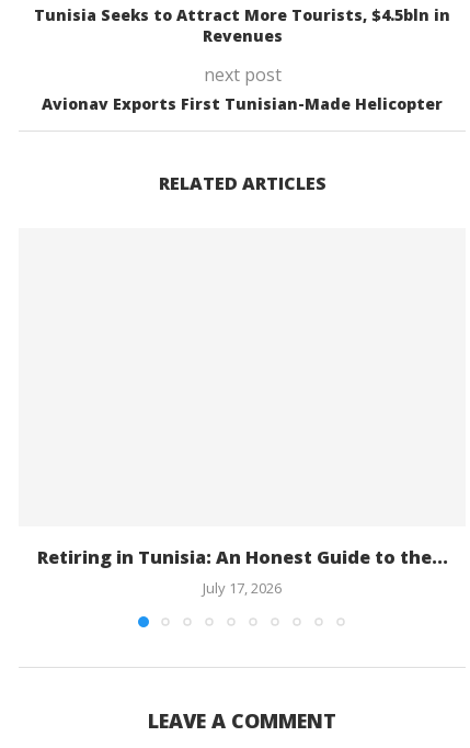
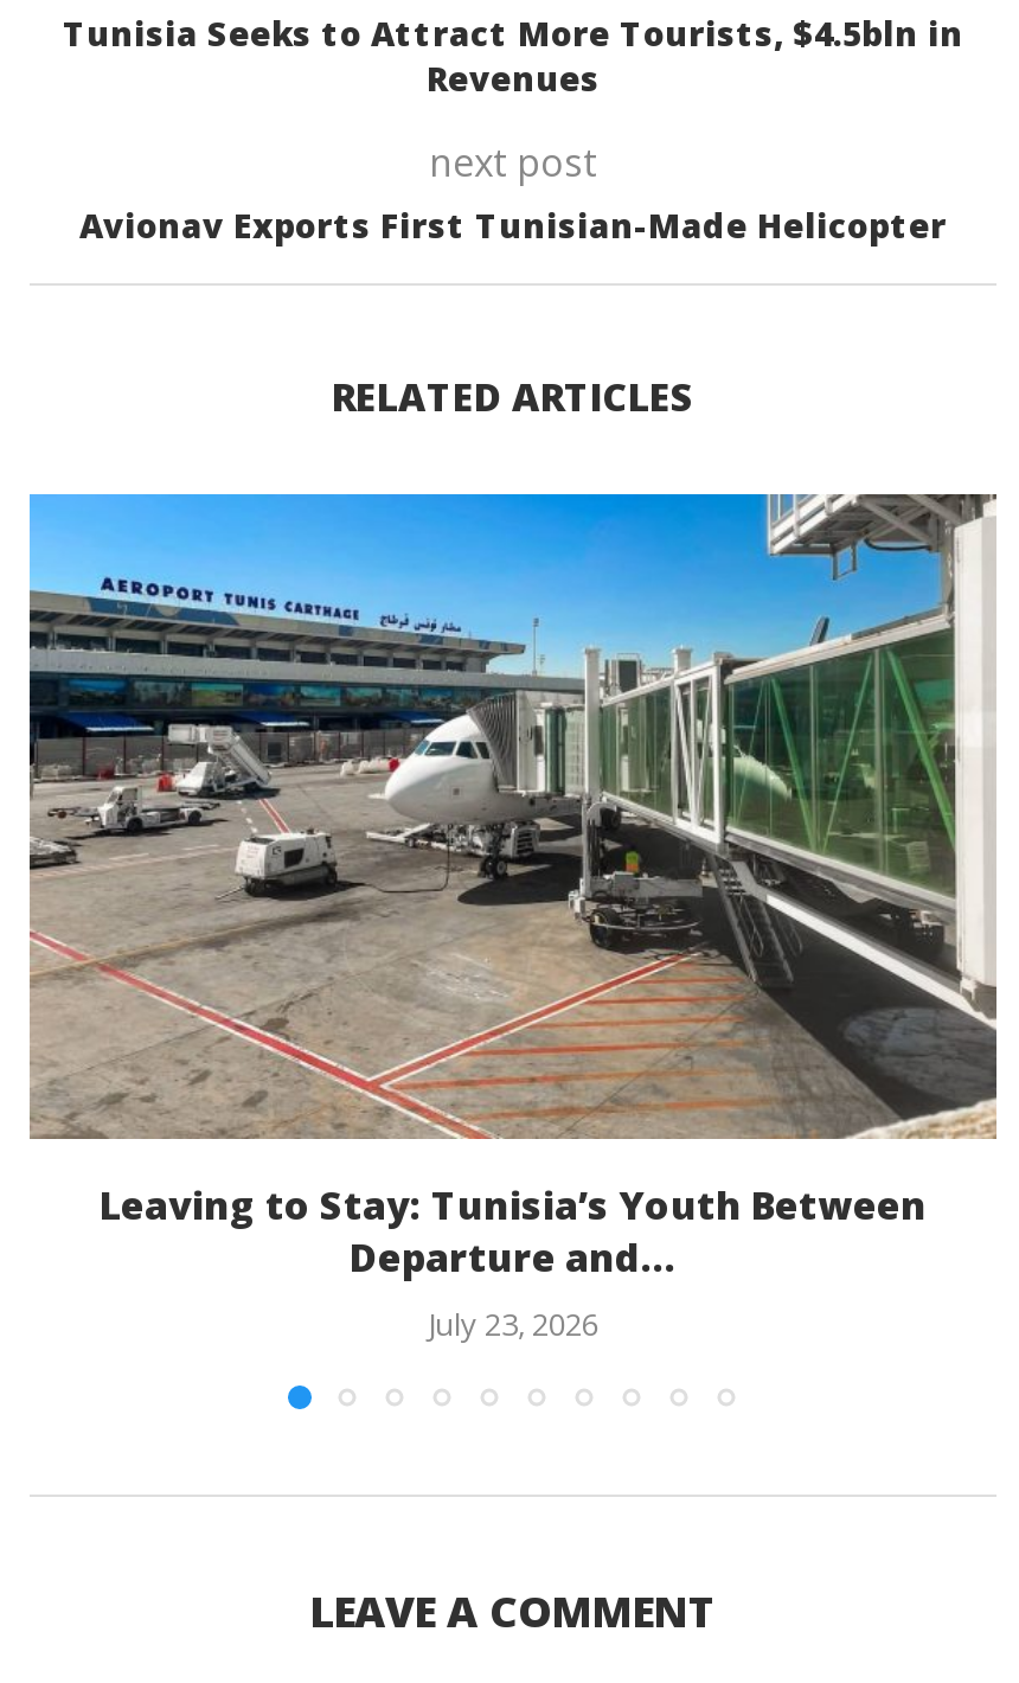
none -> [27,491,999,1140] [image]
[37,545,448,598] Retiring in Tunisia: An Honest Guide to the... | July 17, 2026 -> [100,1178,927,1344] Leaving to Stay: Tunisia’s Youth Between | Departure and... | July 23, 2026

